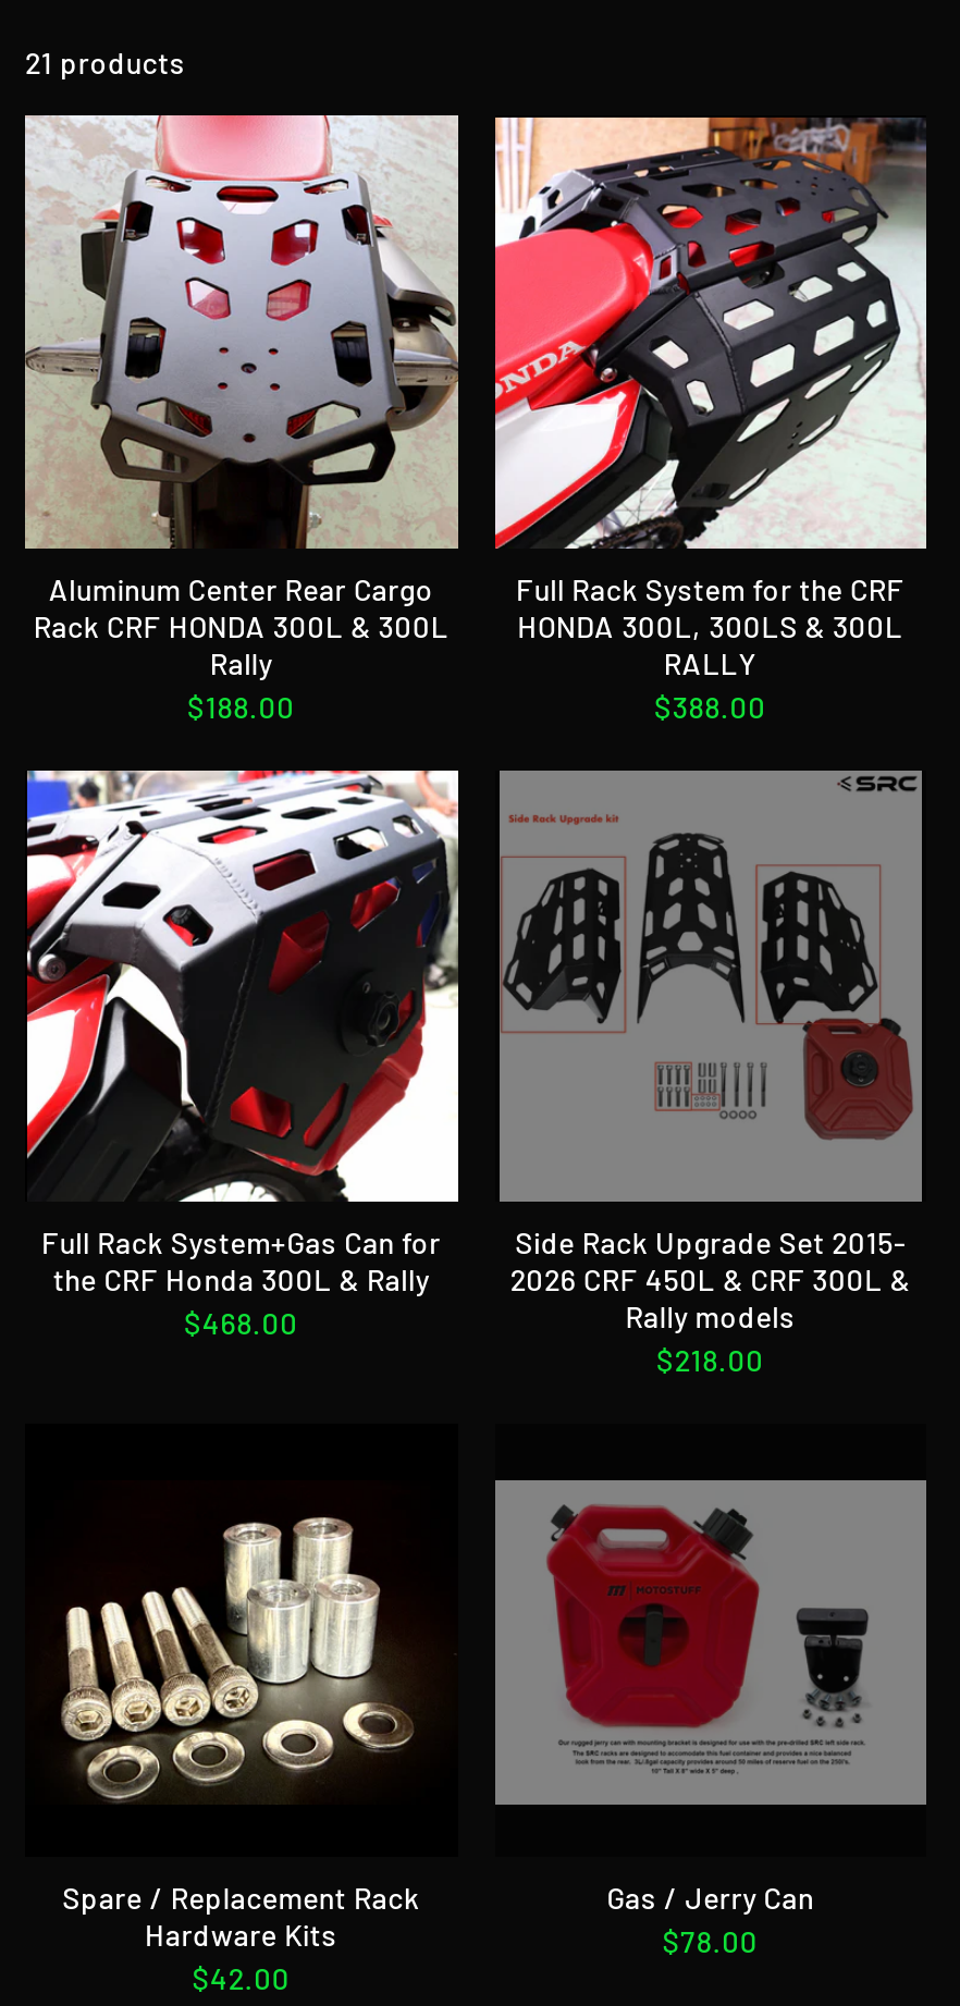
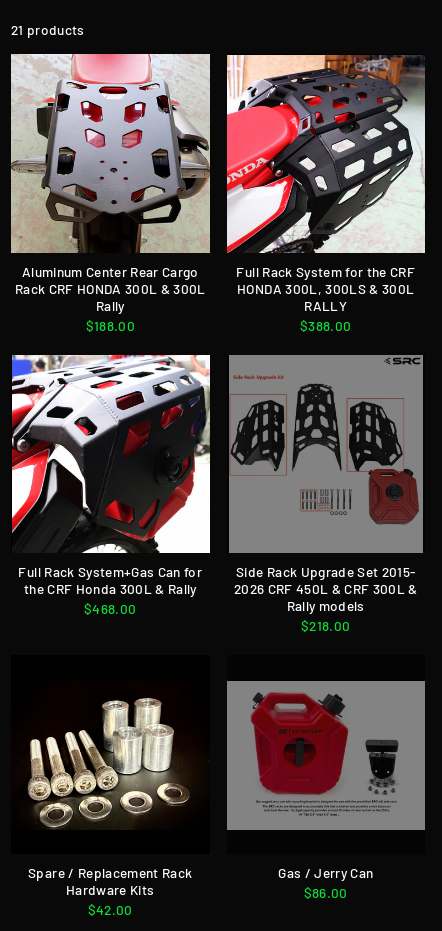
[662,1921,758,1958] $78.00 -> [304,883,348,900] $86.00

